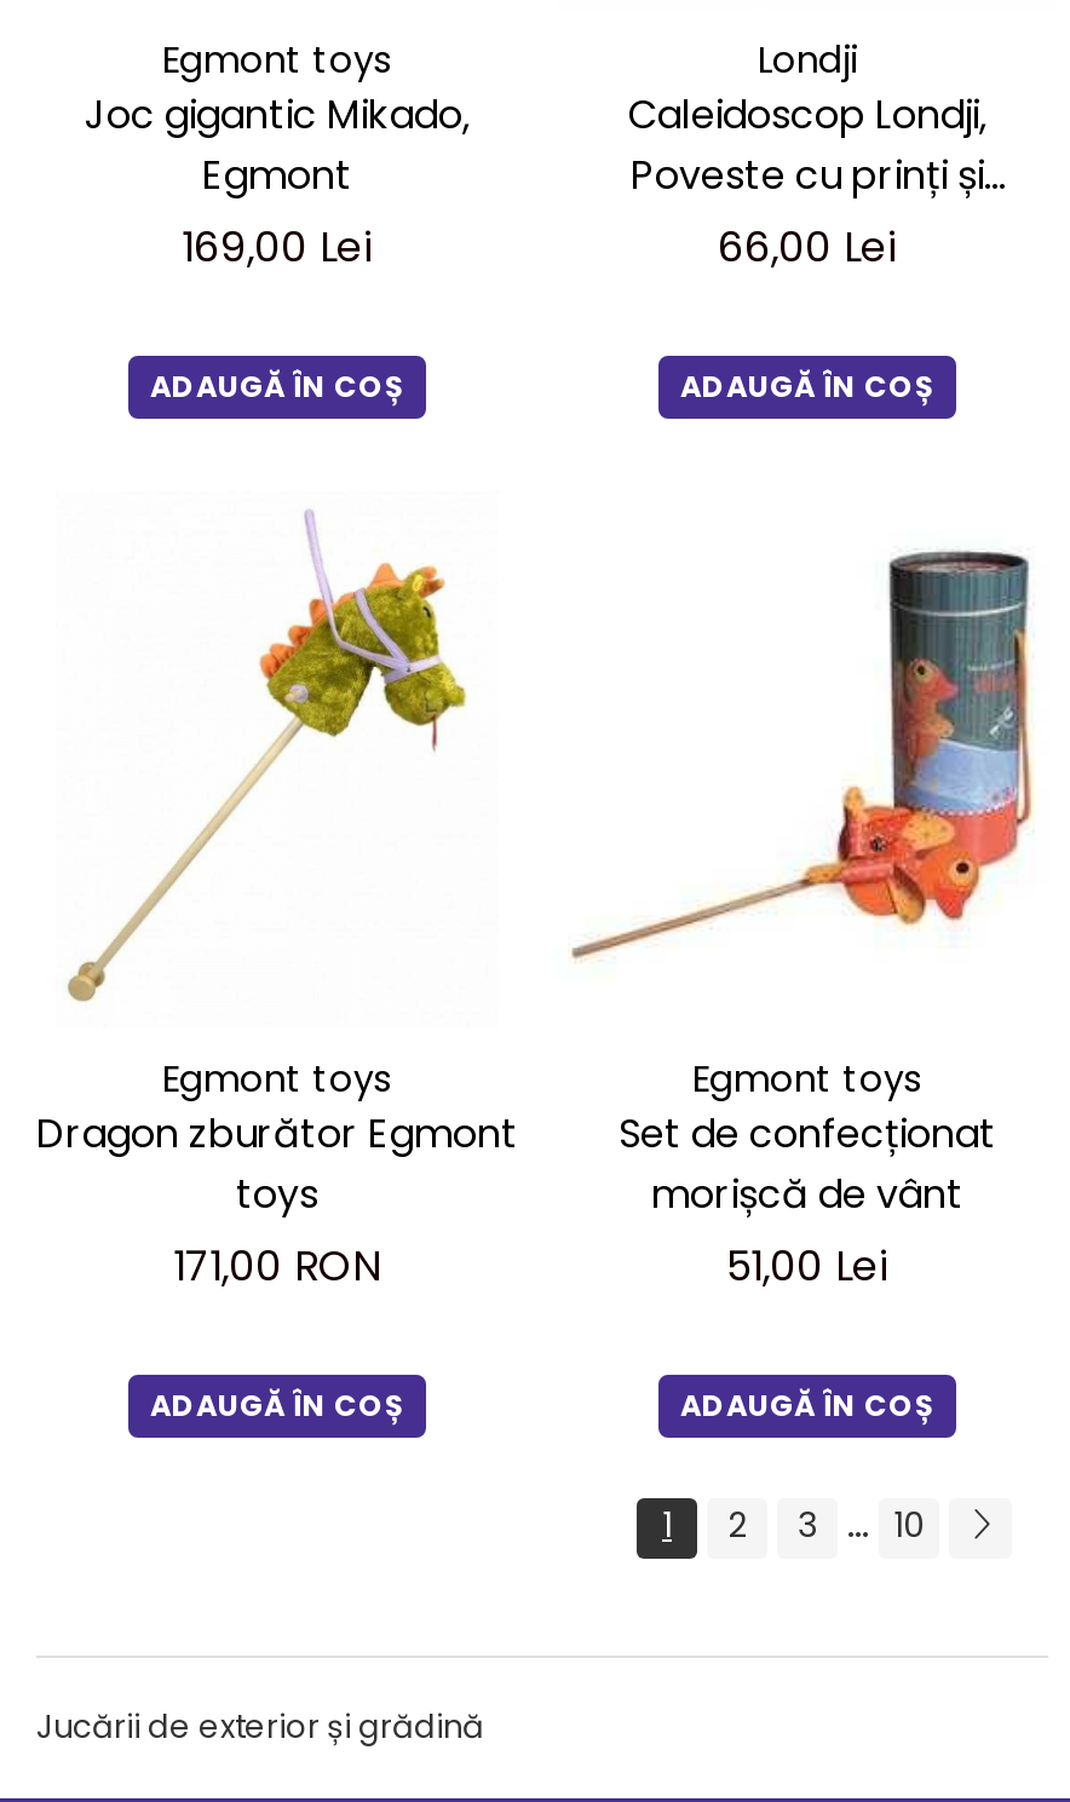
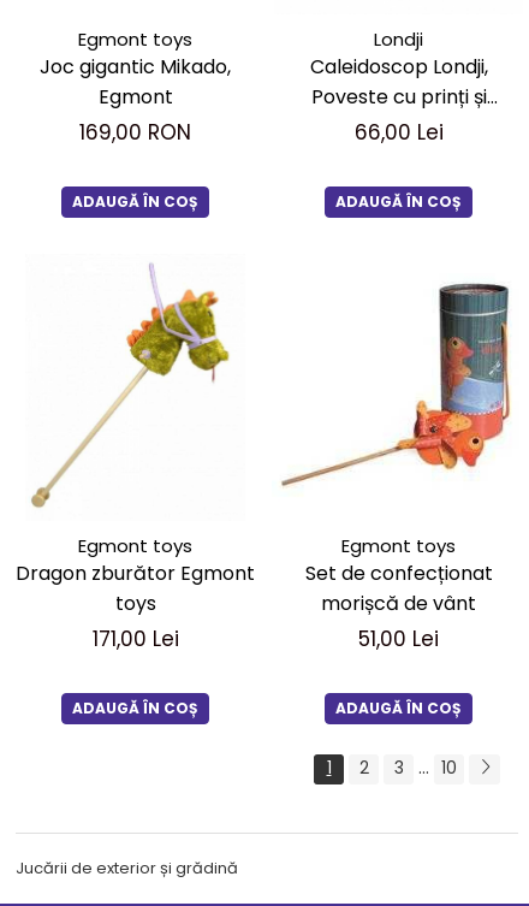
[182,218,373,276] 169,00 Lei -> [79,118,191,147] 169,00 RON
[173,1237,381,1295] 171,00 RON -> [92,624,179,653] 171,00 Lei

